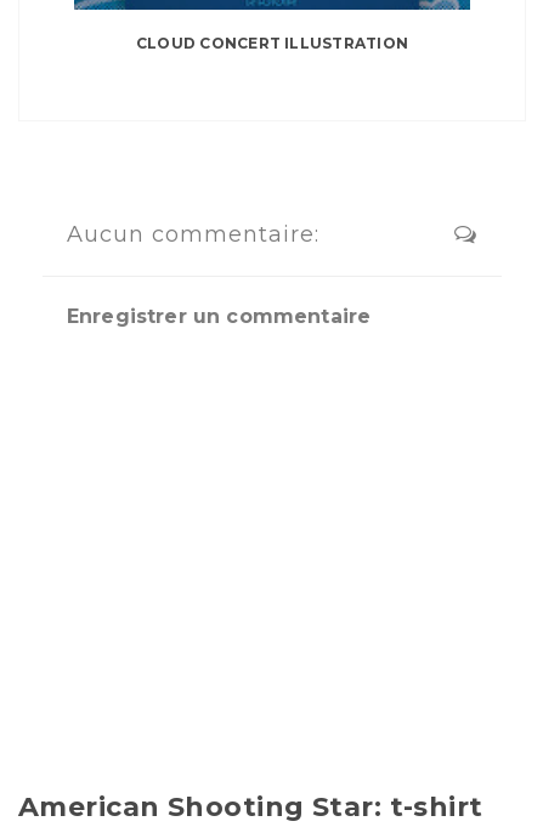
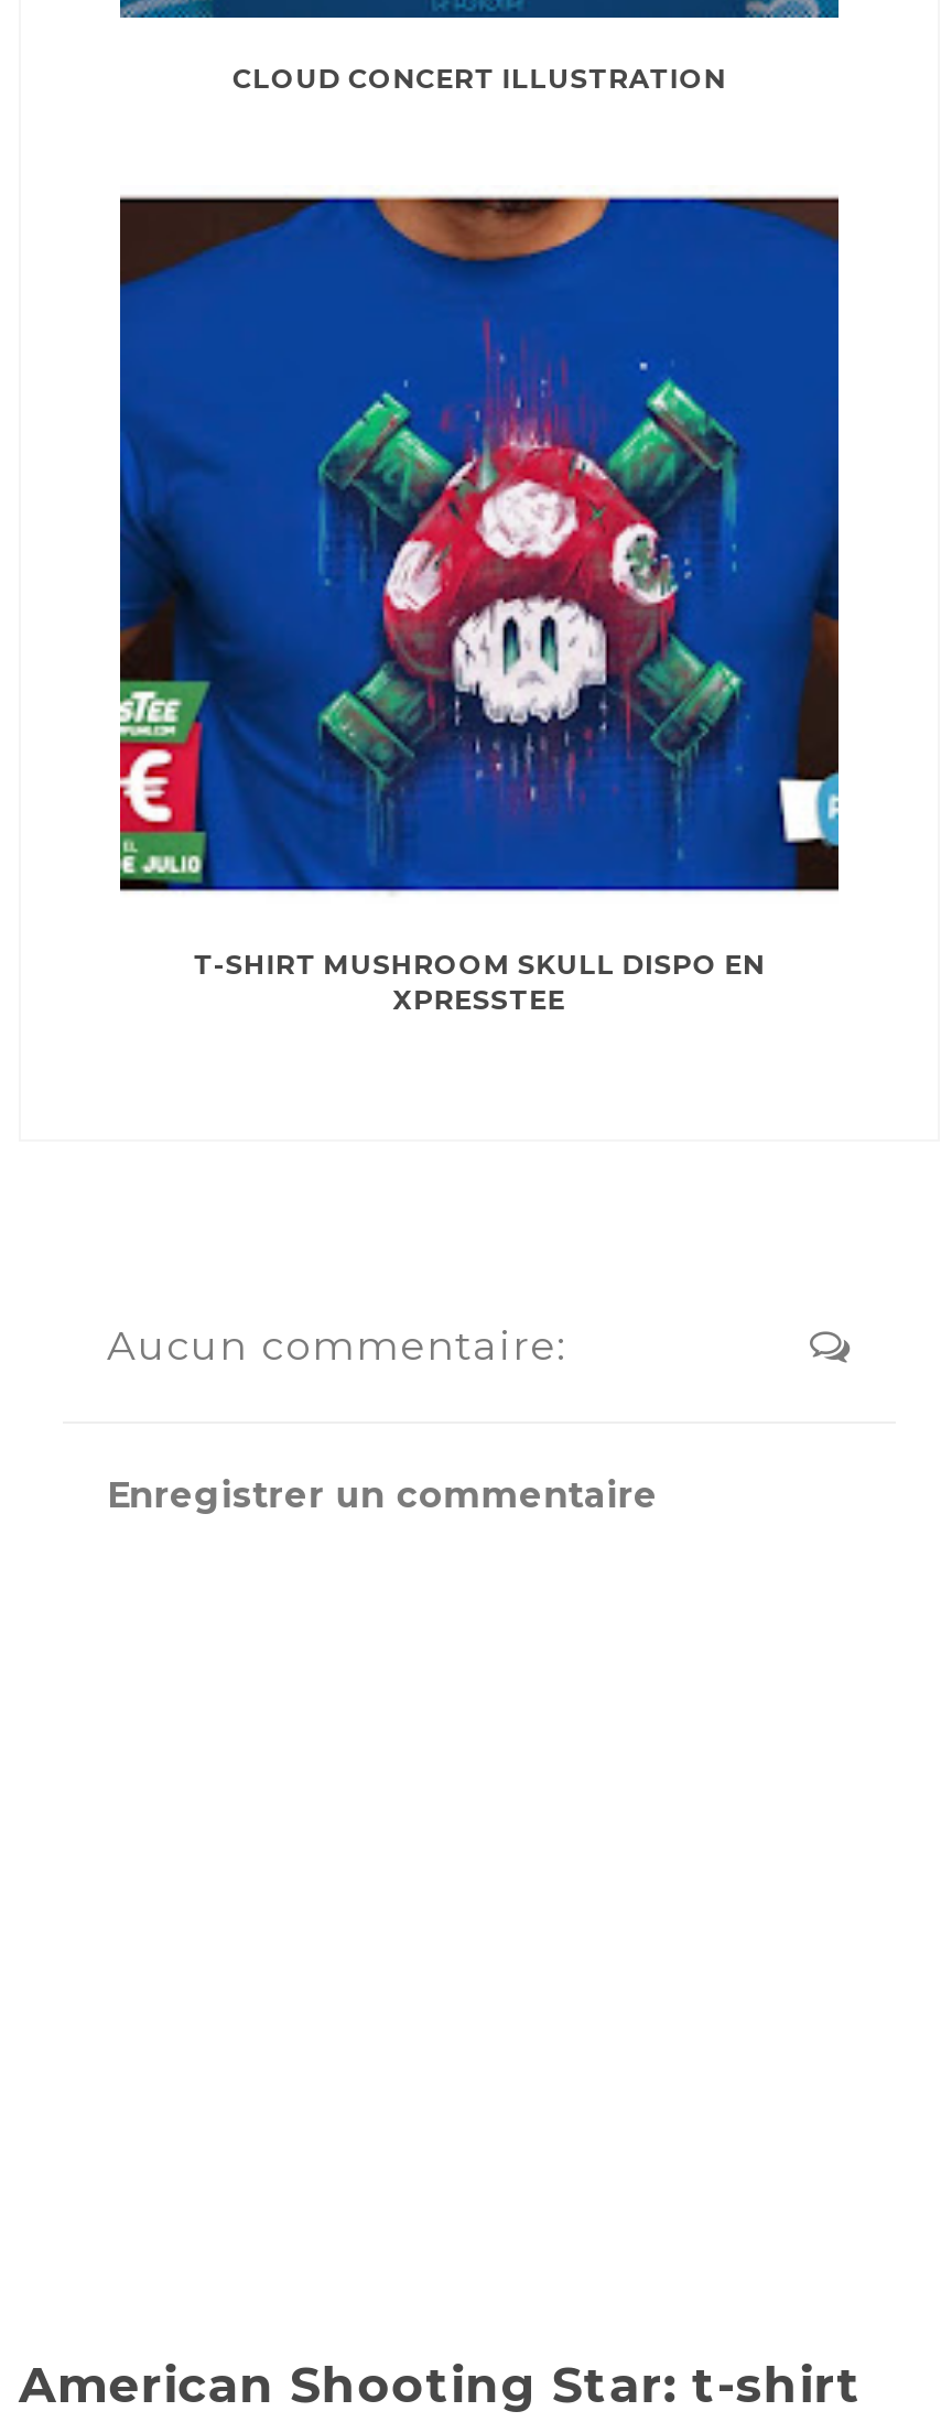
none -> [118,194,841,1016] [image] | T-SHIRT MUSHROOM SKULL DISPO EN | XPRESSTEE

